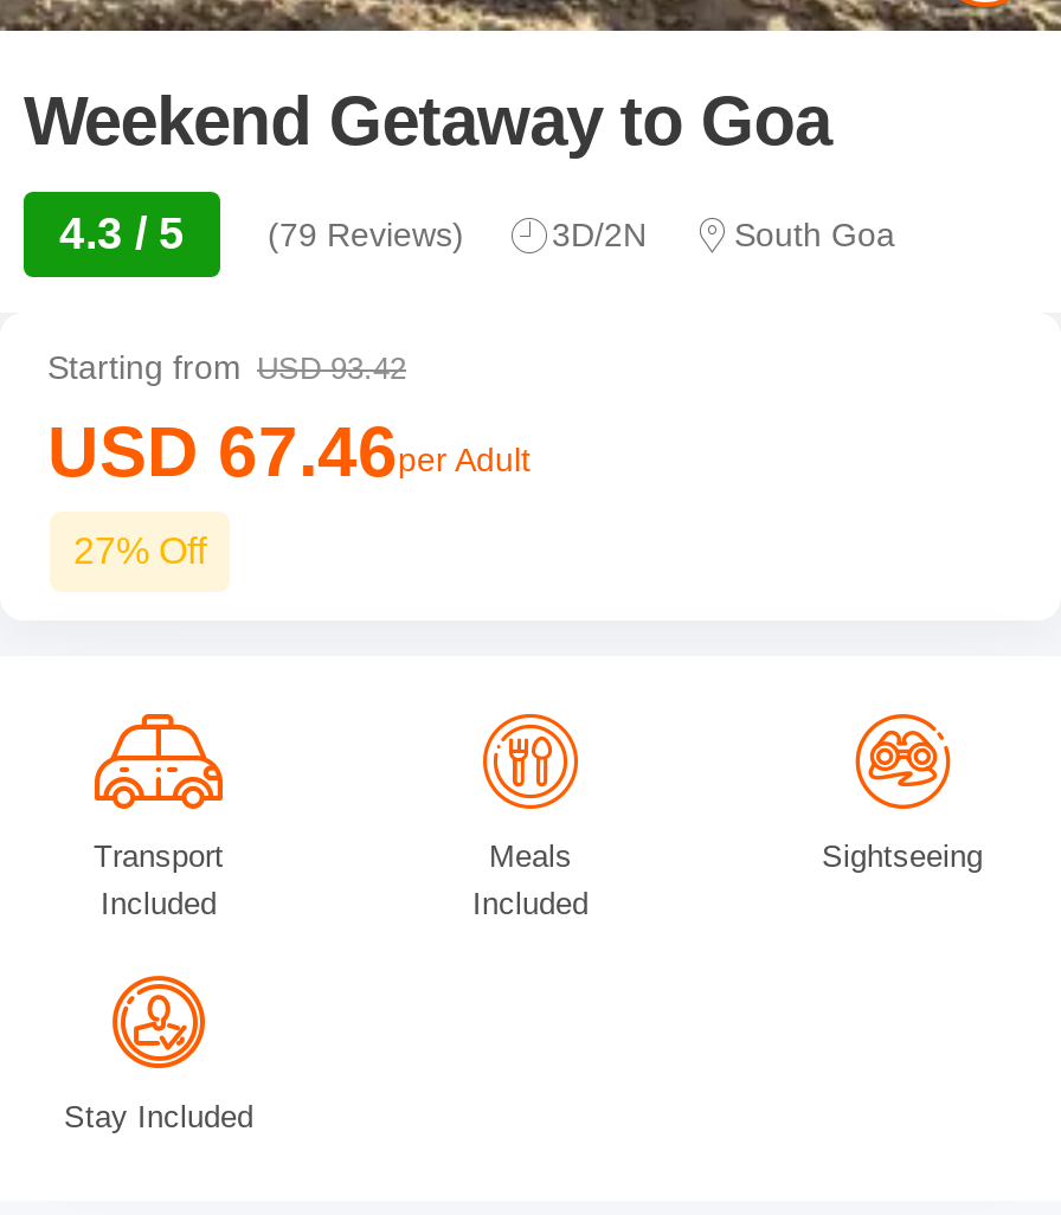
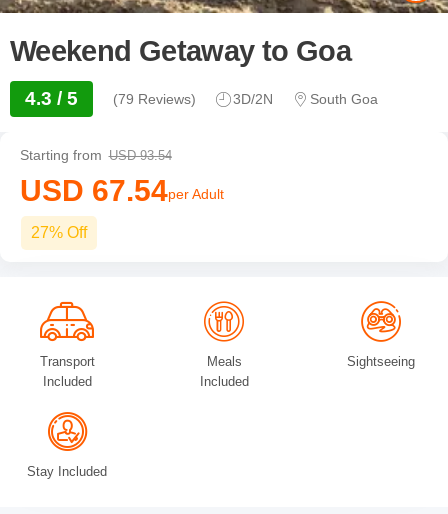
[47,348,406,386] Starting from USD 93.42 -> [20,147,171,163] Starting from USD 93.54
[47,412,530,490] USD 67.46per Adult -> [20,174,224,207] USD 67.54per Adult

